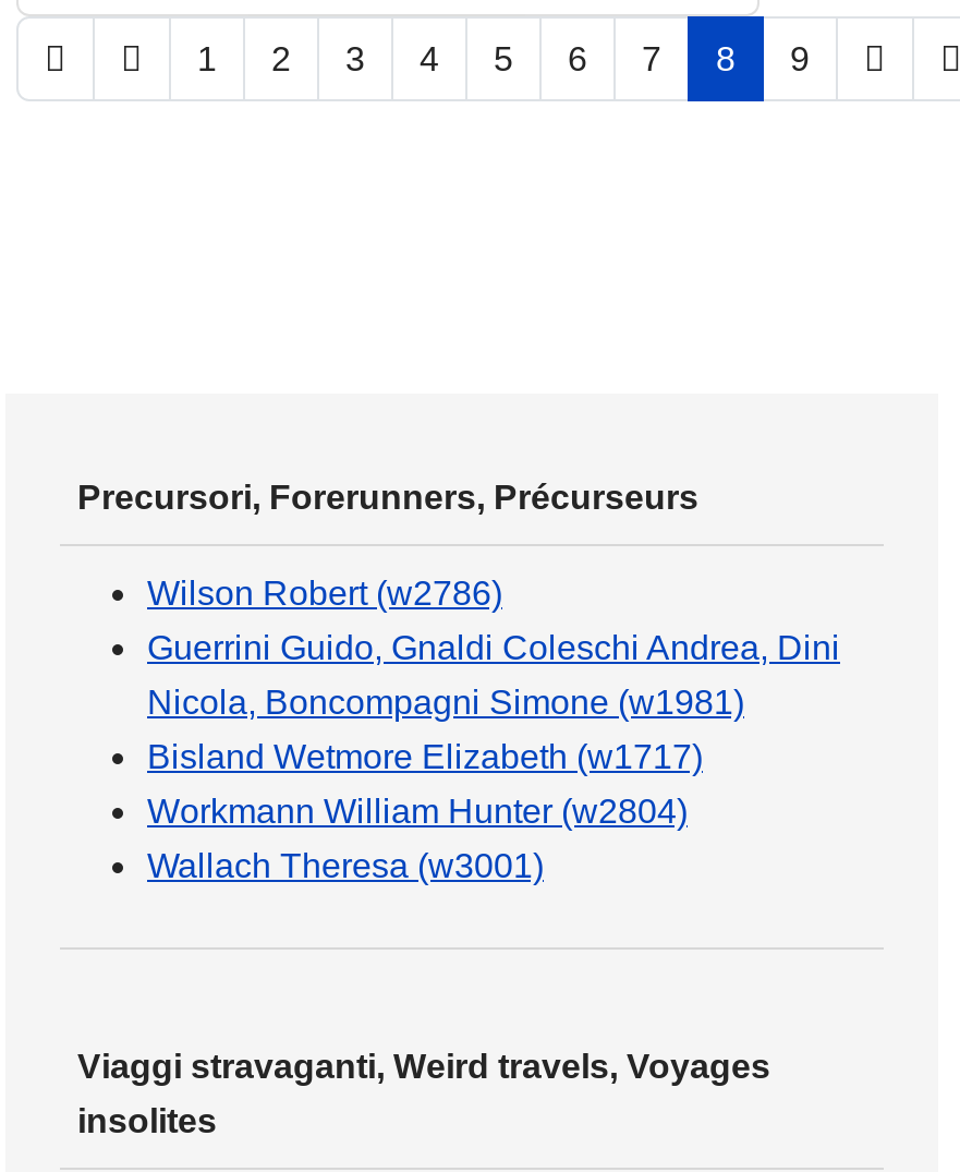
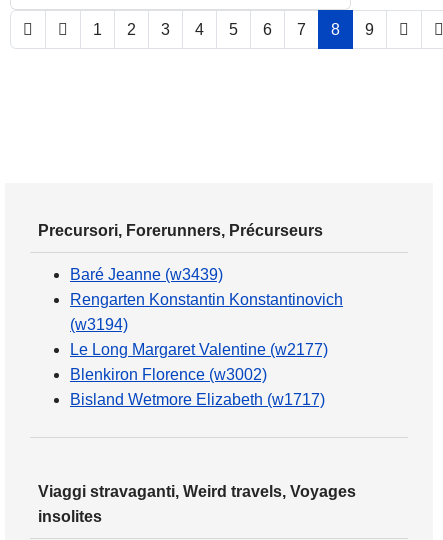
[147,575,840,721] Wilson Robert (w2786) | Guerrini Guido, Gnaldi Coleschi Andrea, Dini | Nicola, Boncompagni Simone (w1981) -> [70,266,343,383] Baré Jeanne (w3439) | Rengarten Konstantin Konstantinovich | (w3194) | Le Long Margaret Valentine (w2177) | Blenkiron Florence (w3002)
moved [147,738,703,775] -> [70,391,325,408]: Bisland Wetmore Elizabeth (w1717)
[147,793,688,884] Workmann William Hunter (w2804) | Wallach Theresa (w3001) -> none

